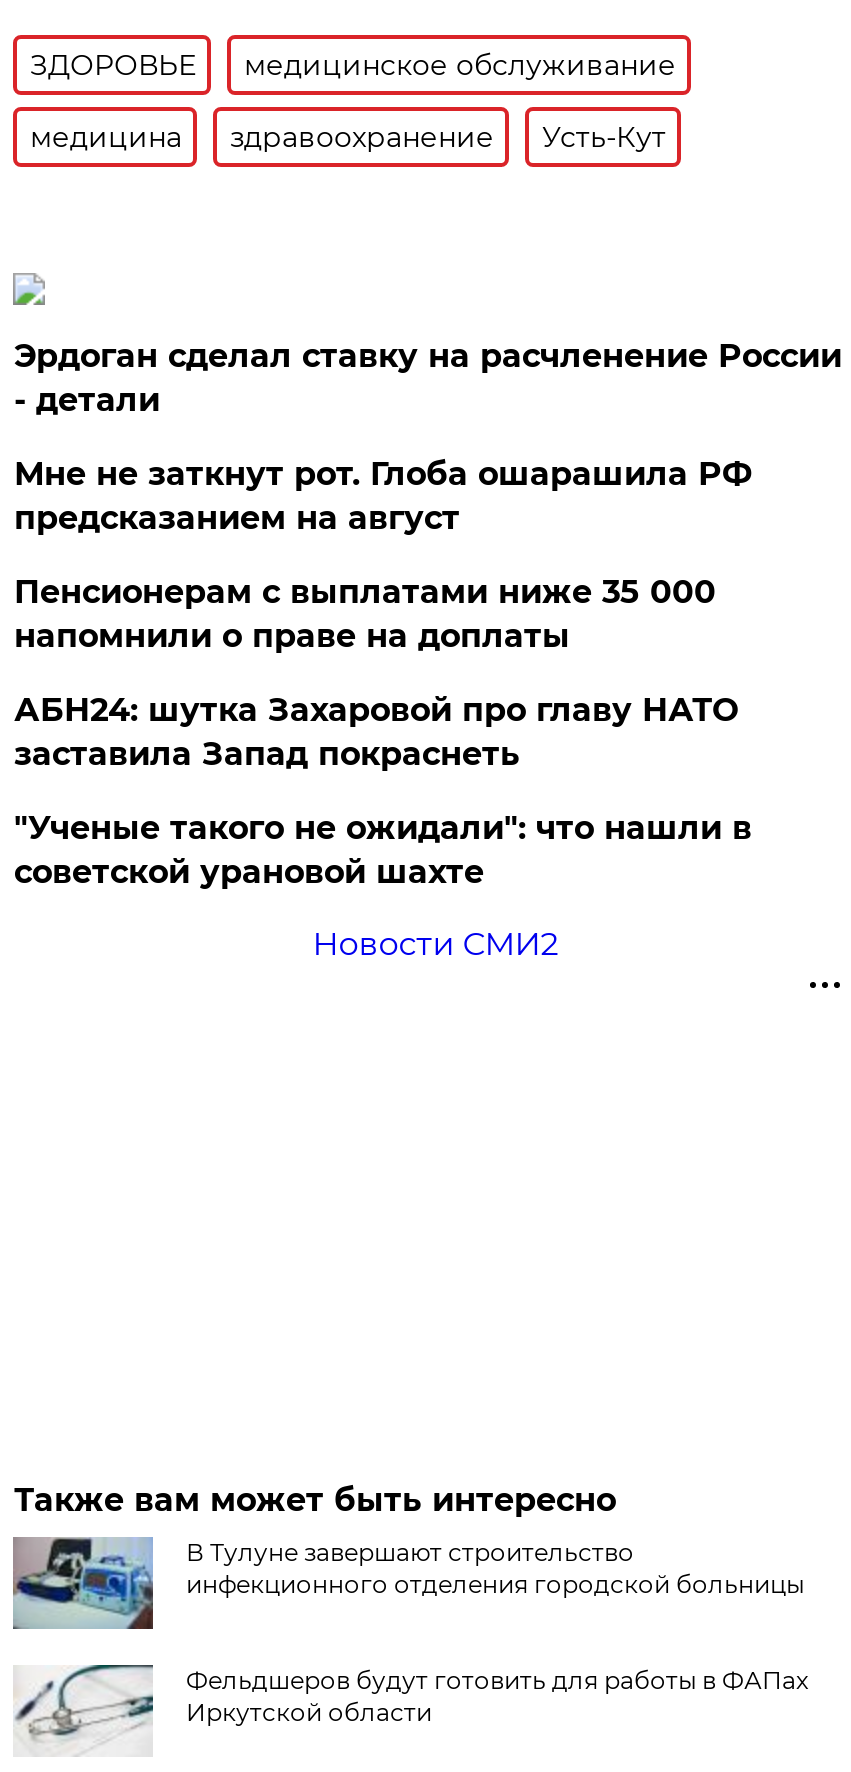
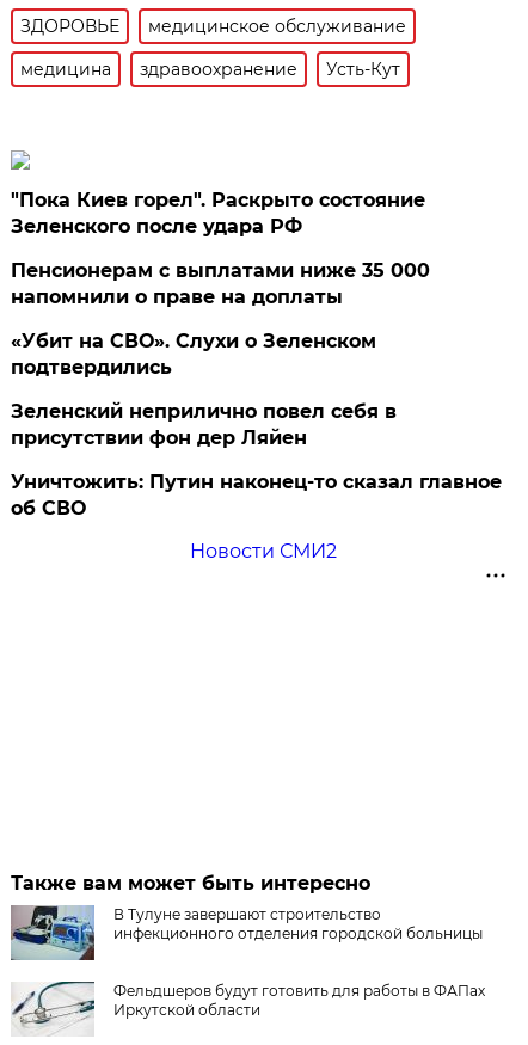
[14,336,842,536] Эрдоган сделал ставку на расчленение России | - детали | Мне не заткнут рот. Глоба ошарашила РФ | предсказанием на август -> [11,188,426,237] "Пока Киев горел". Раскрыто состояние | Зеленского после удара РФ
moved [14,572,716,654] -> [11,259,431,308]: Пенсионерам с выплатами ниже 35 000 | напомнили о праве на доплаты
[14,690,752,890] АБН24: шутка Захаровой про главу НАТО | заставила Запад покраснеть | "Ученые такого не ожидали": что нашли в | советской урановой шахте -> [11,329,502,519] «Убит на СВО». Слухи о Зеленском | подтвердились | Зеленский неприлично повел cебя в | присутствии фон дер Ляйен | Уничтожить: Путин наконец-то сказал главное | об СВО

